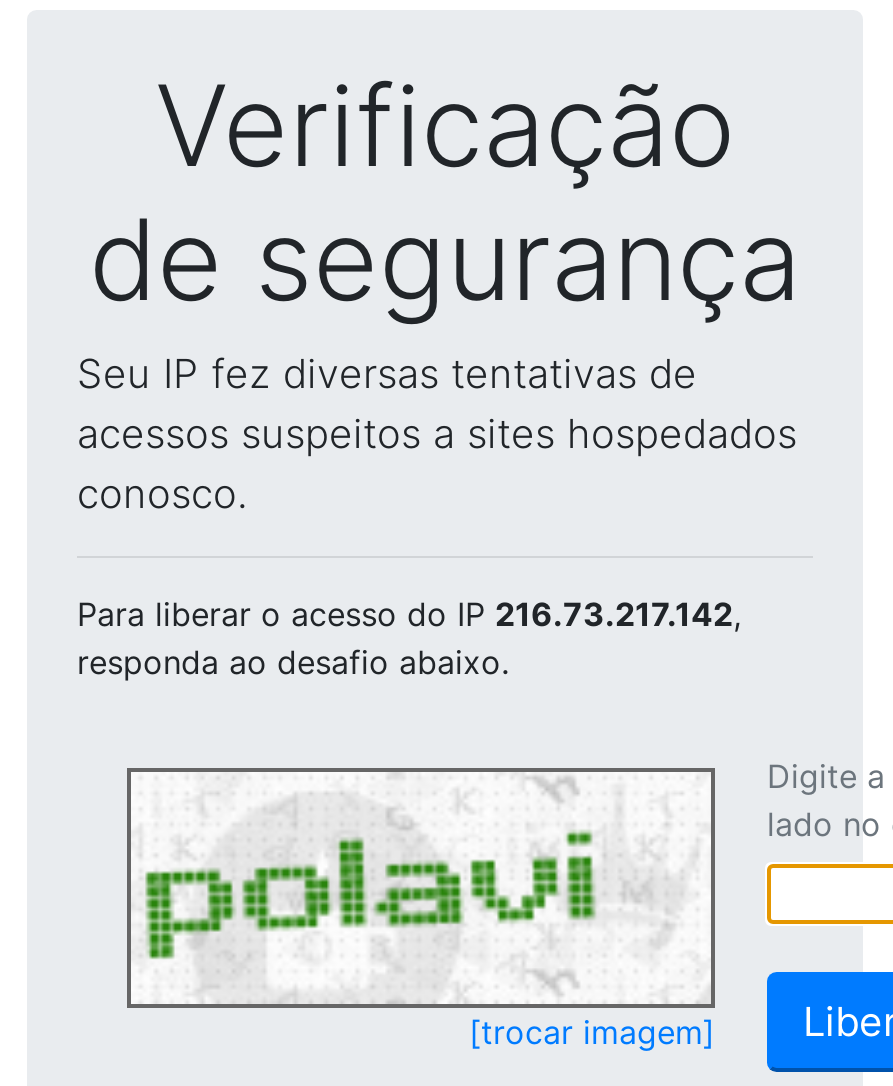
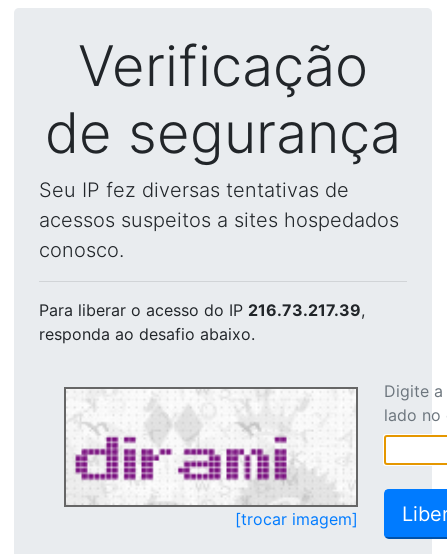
[77,594,741,634] Para liberar o acesso do IP 216.73.217.142, -> [39,300,365,320] Para liberar o acesso do IP 216.73.217.39,
[143,778,683,1004] [image] -> [73,392,335,503] [image]

